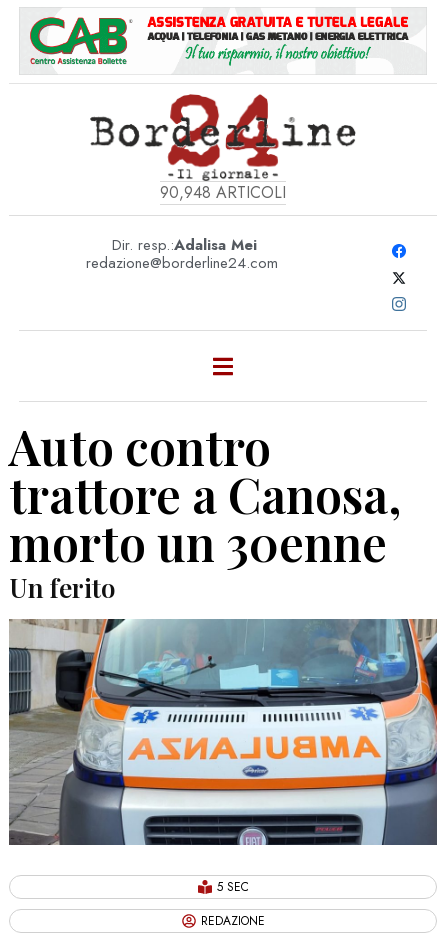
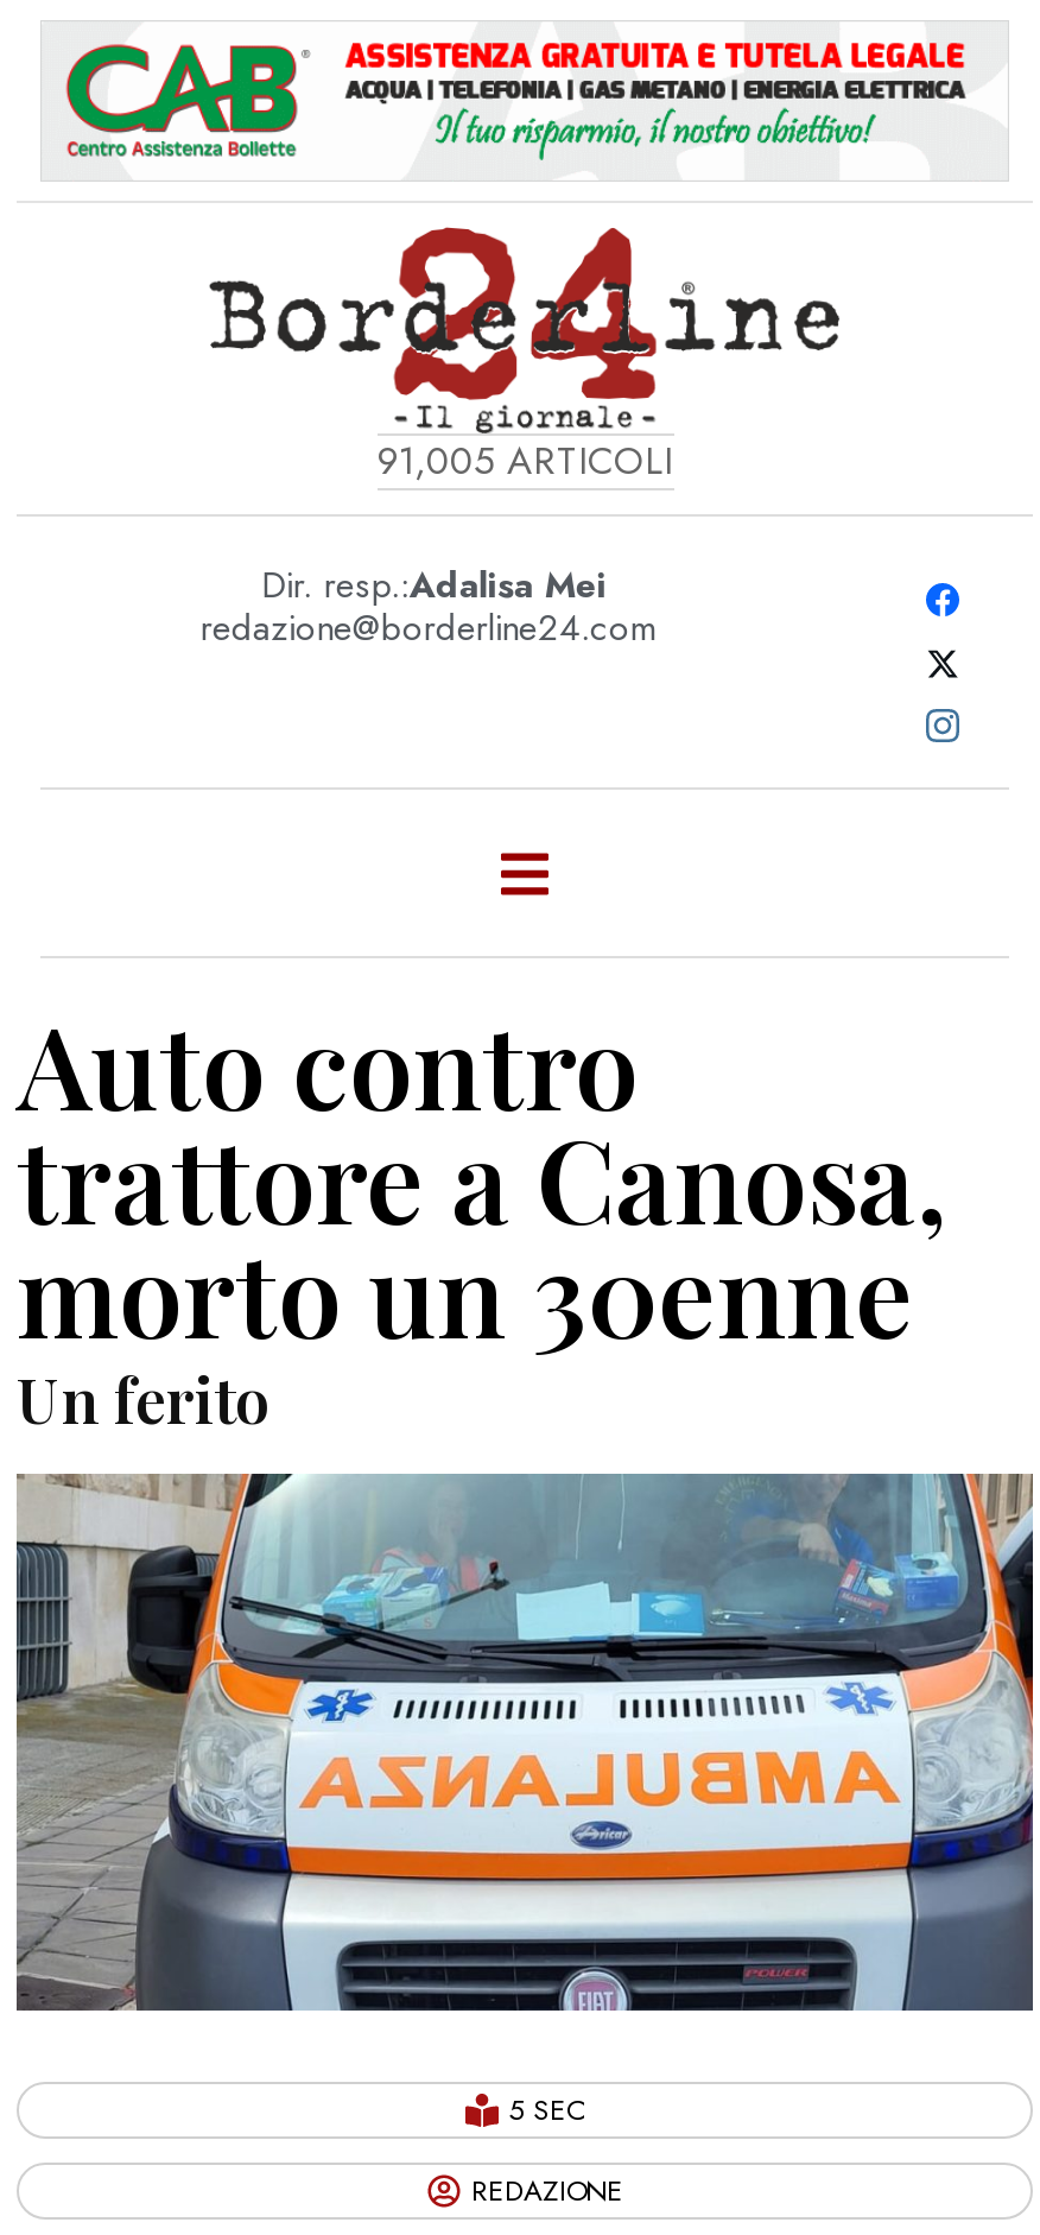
[160,181,286,204] 90,948 ARTICOLI -> [376,434,673,489] 91,005 ARTICOLI

